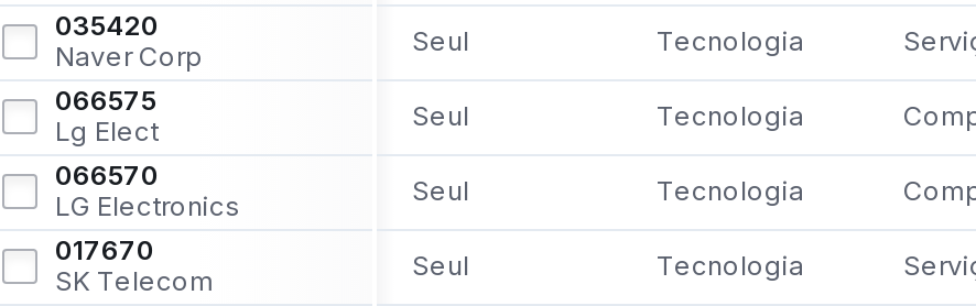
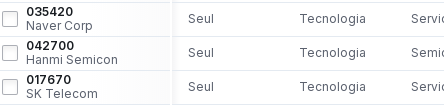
[55,83,804,222] 066575 | Lg Elect | Seul | Tecnologia | 066570 | LG Electronics -> [26,38,118,67] 042700 | Hanmi Semicon

